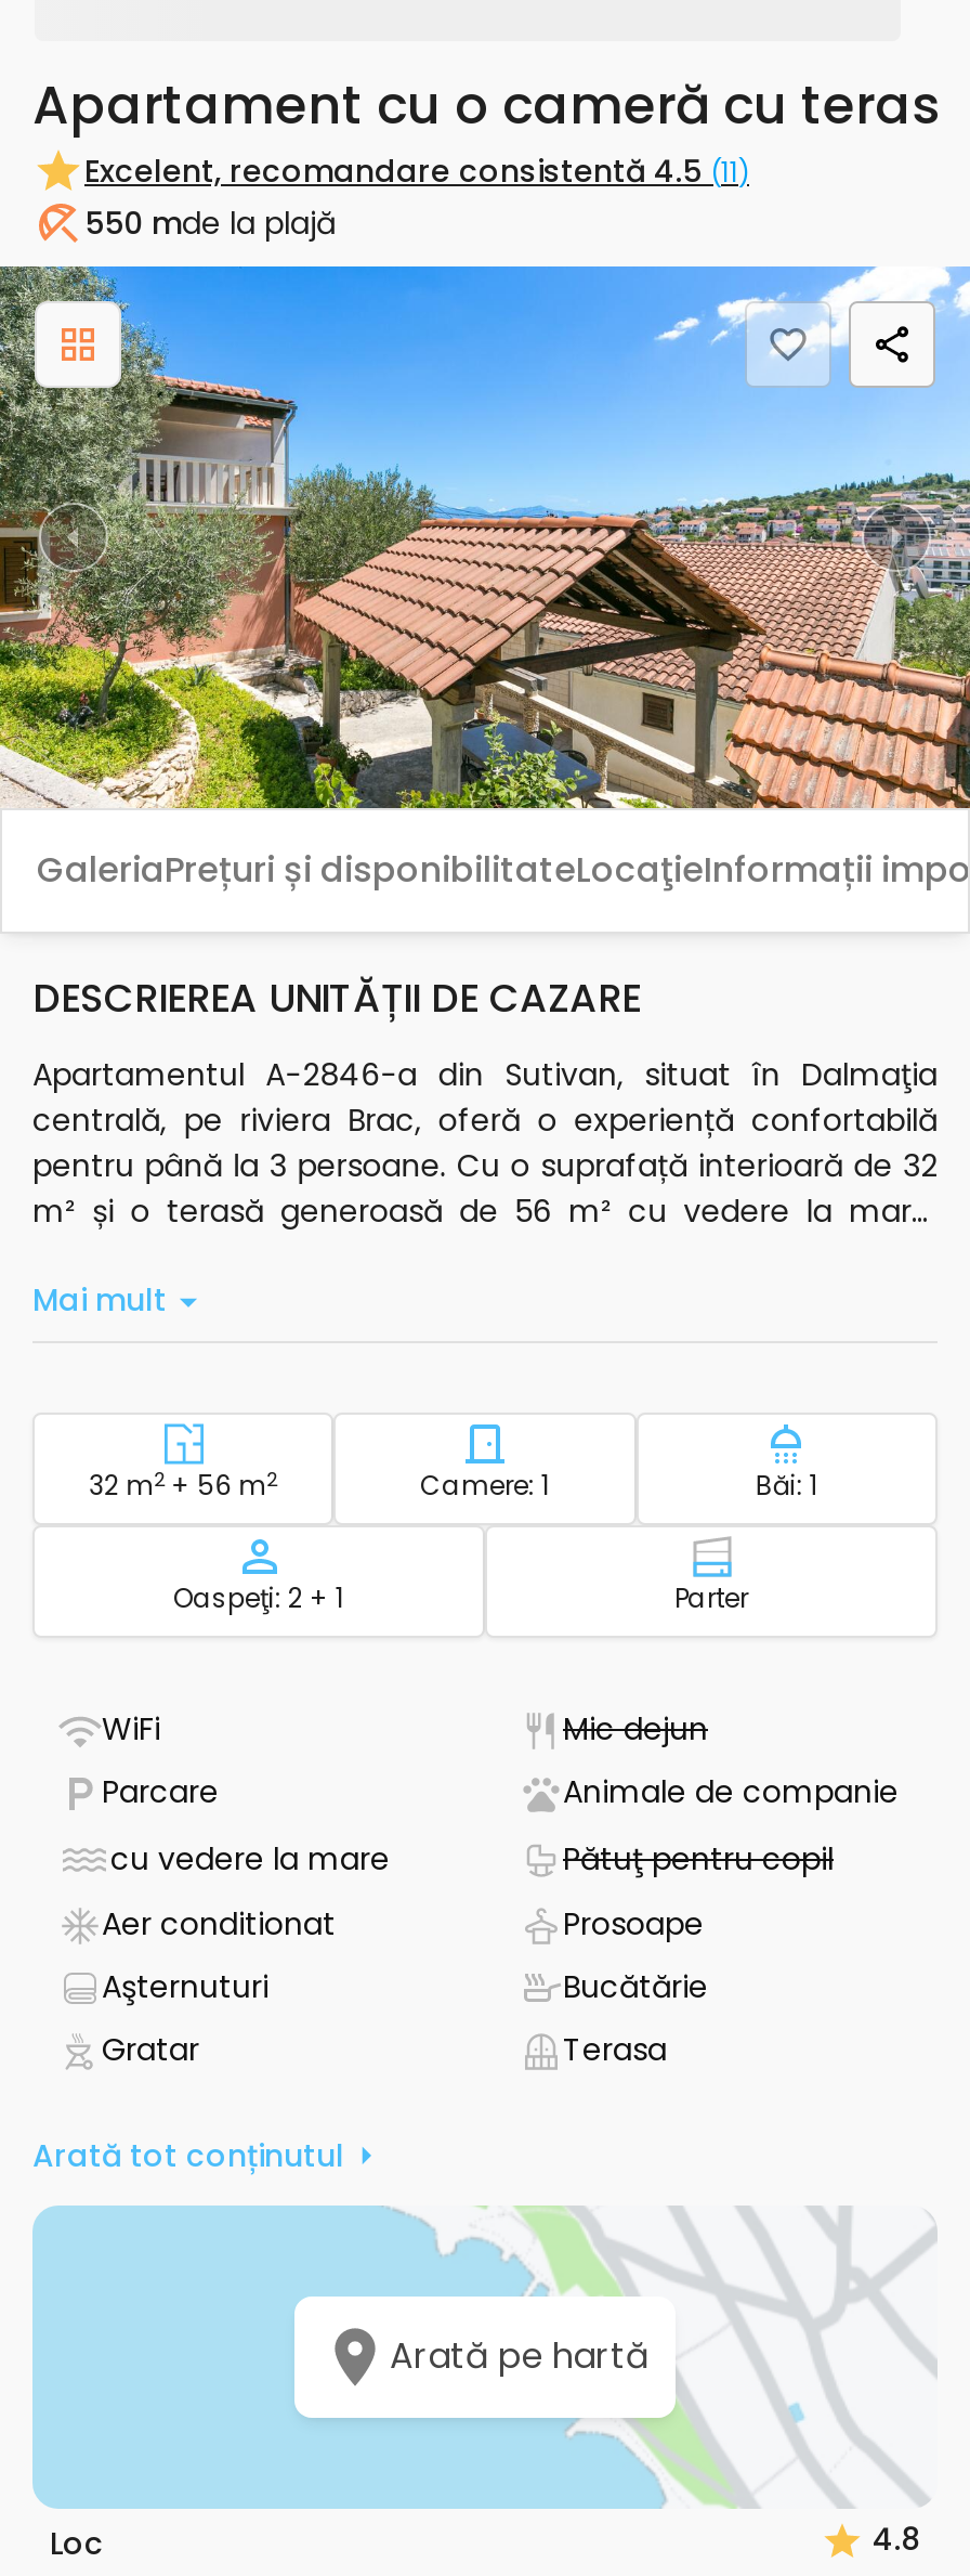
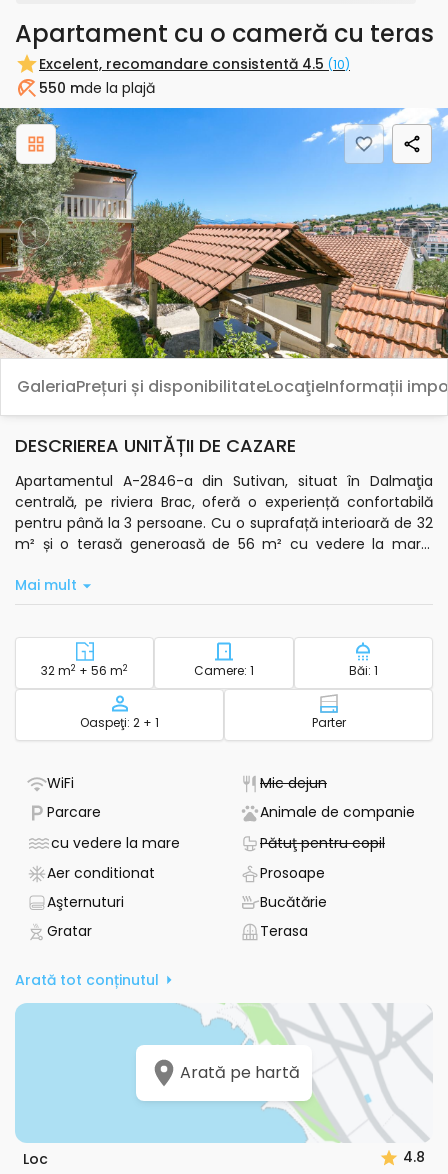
[84,148,749,192] Excelent, recomandare consistentă 4.5 (11) -> [39,53,350,73] Excelent, recomandare consistentă 4.5 (10)

